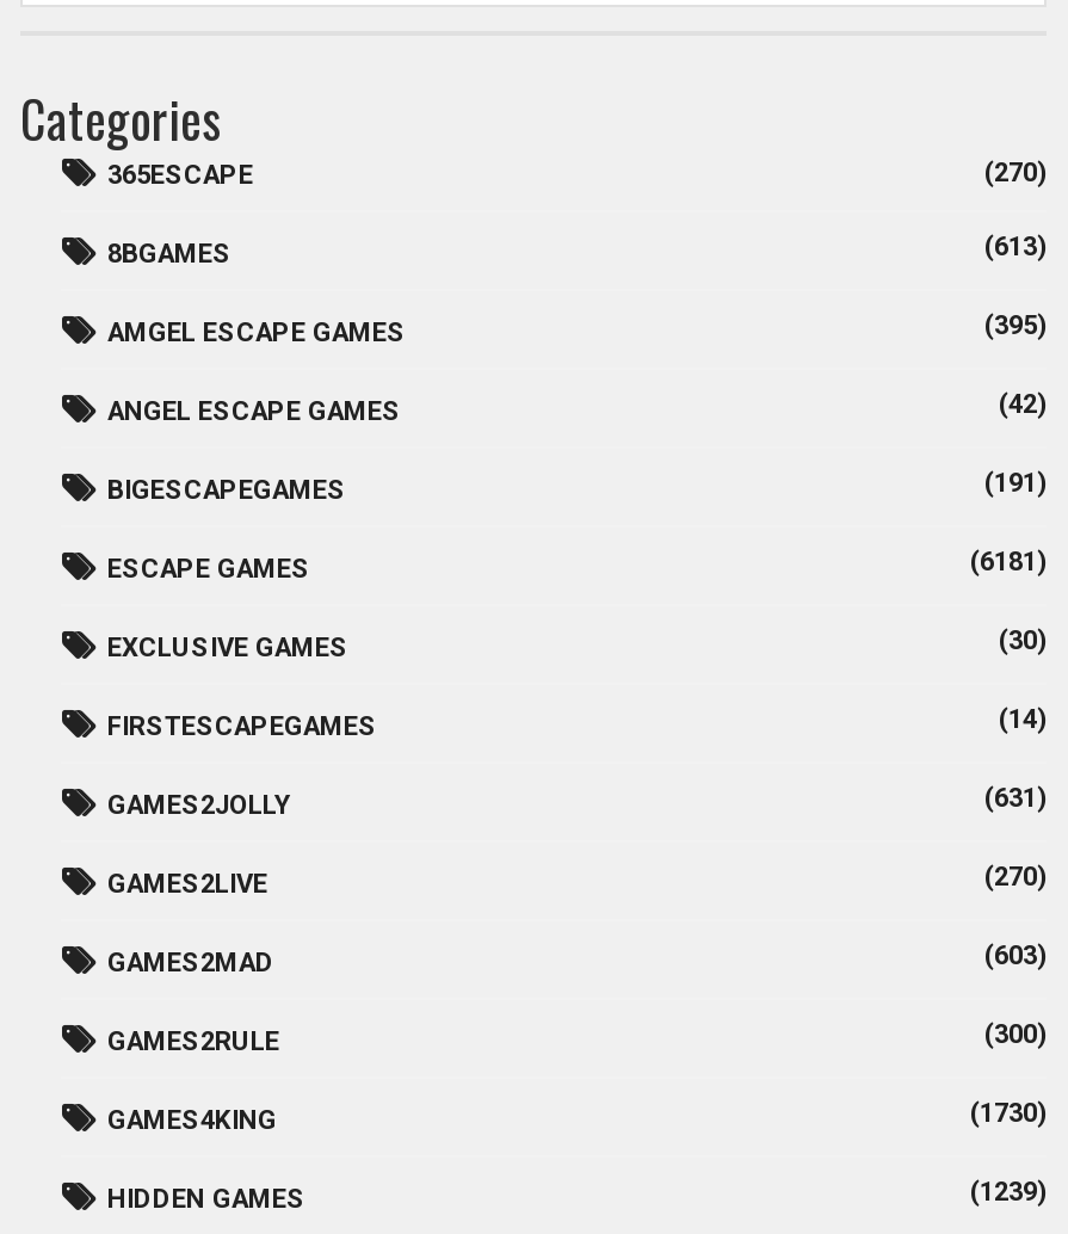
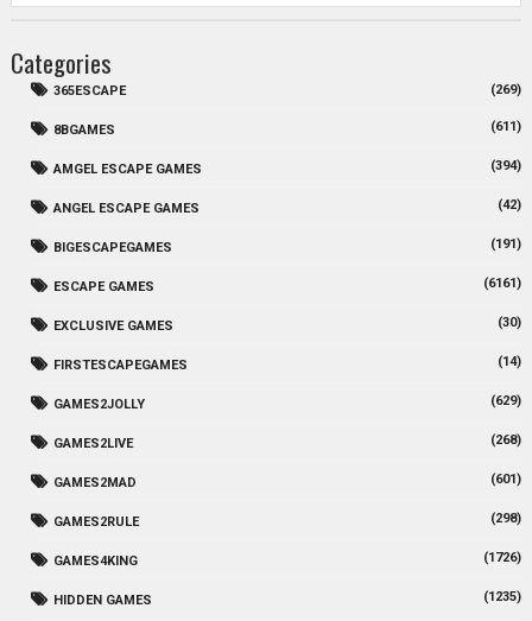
[984,158,1047,189] (270) -> [490,82,521,97] (269)
[984,232,1047,263] (613) -> [490,119,521,134] (611)
[984,310,1047,341] (395) -> [490,158,521,173] (394)
[970,547,1047,578] (6181) -> [483,275,521,291] (6161)
[984,783,1047,814] (631) -> [490,393,521,408] (629)
[984,862,1047,893] (270) -> [490,432,521,448] (268)
[984,940,1047,971] (603) -> [490,471,521,487] (601)
[984,1019,1047,1050] (300) -> [490,511,521,526] (298)
[970,1098,1047,1129] (1730) -> [483,550,521,565] (1726)
[970,1177,1047,1208] (1239) -> [483,589,521,604] (1235)

